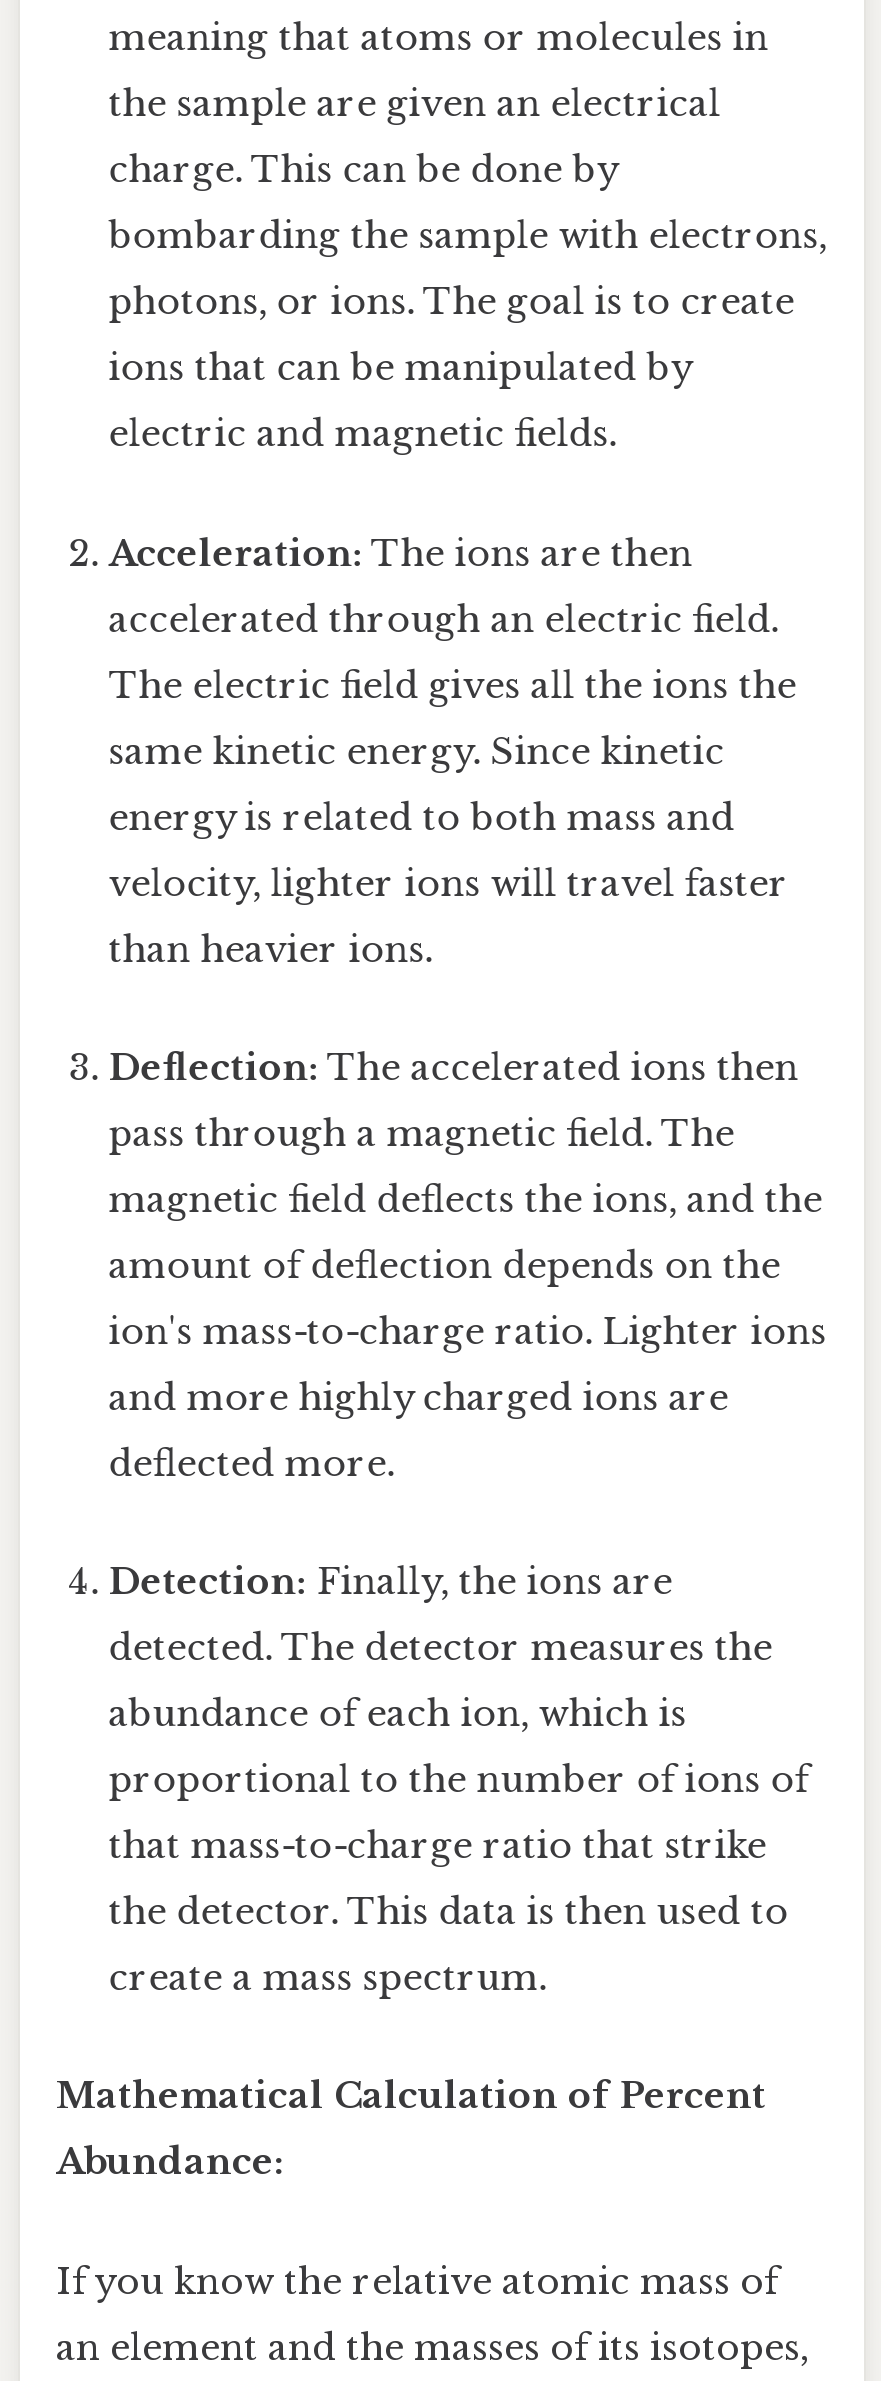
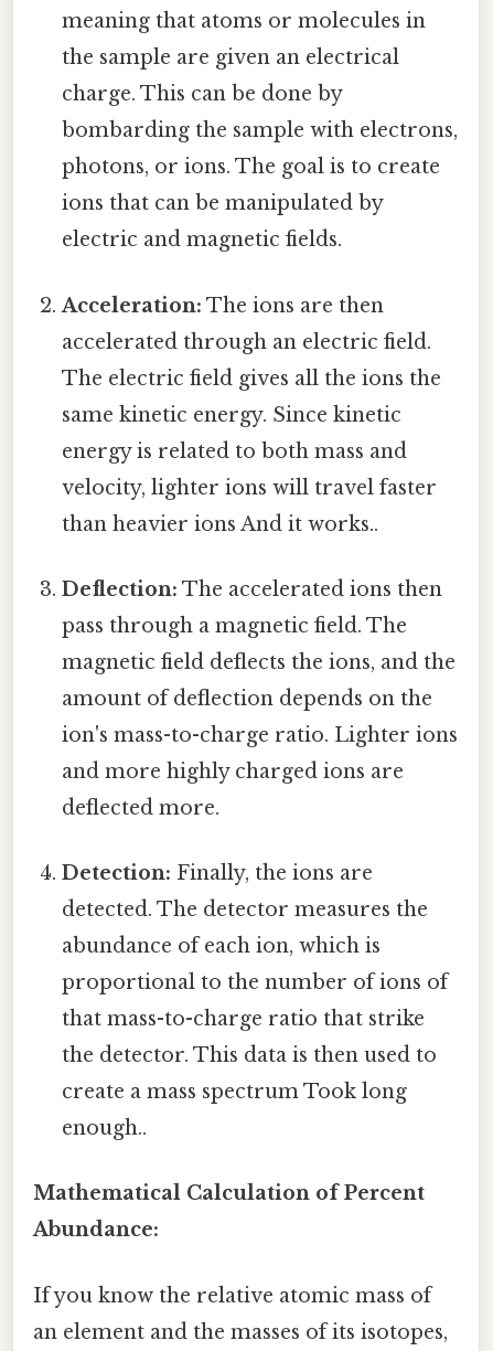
[108,927,432,971] than heavier ions. -> [62,512,379,536] than heavier ions And it works..
[108,1956,546,2000] create a mass spectrum. -> [62,1080,407,1140] create a mass spectrum Took long | enough..

